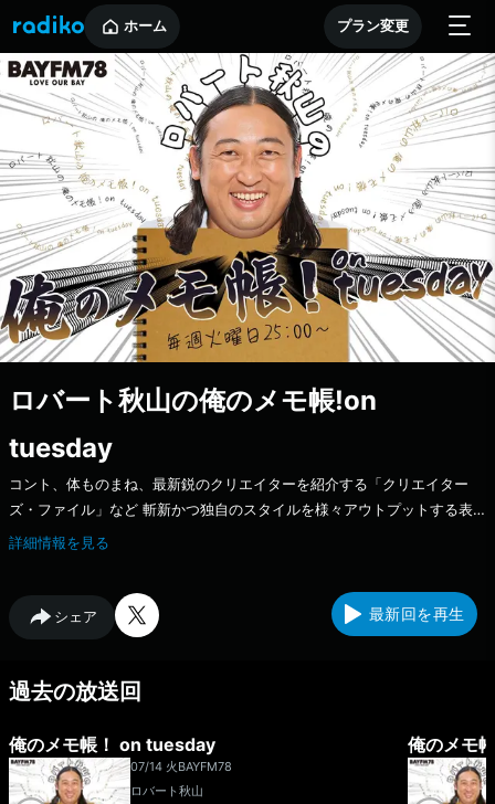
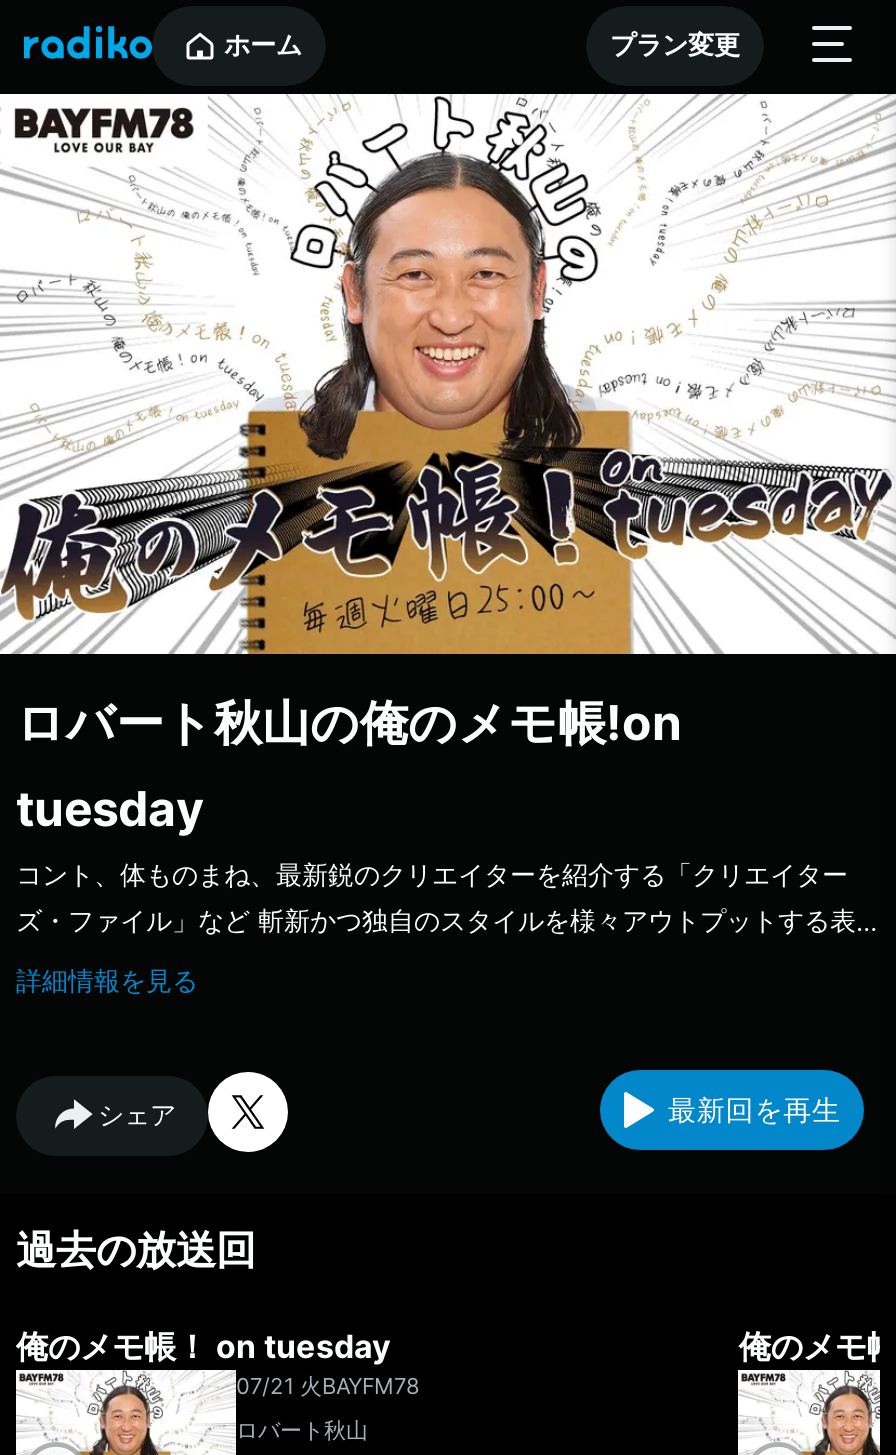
[130,759,232,774] 07/14 火BAYFM78 -> [236,1373,420,1401] 07/21 火BAYFM78

